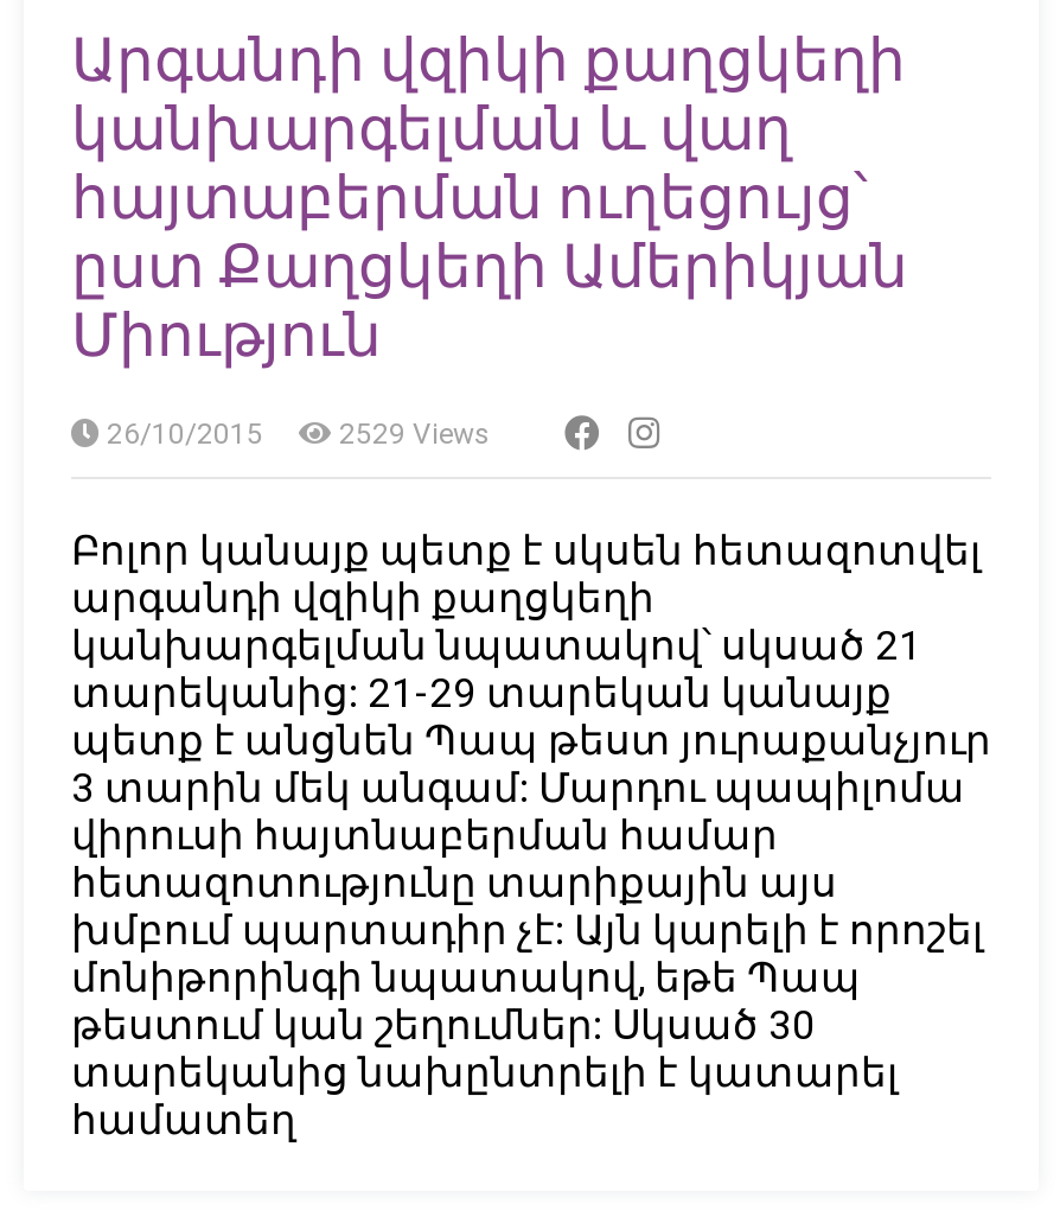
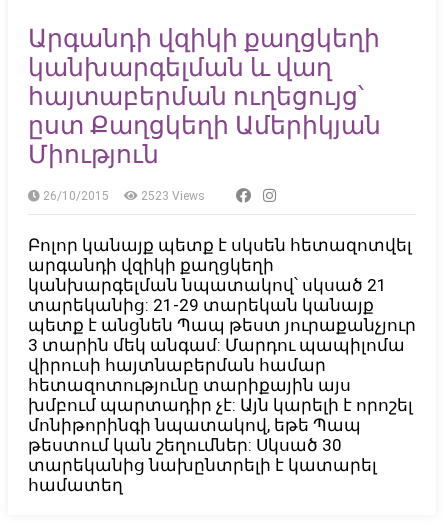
[332,418,491,451] 2529 Views -> [138,189,205,203] 2523 Views

